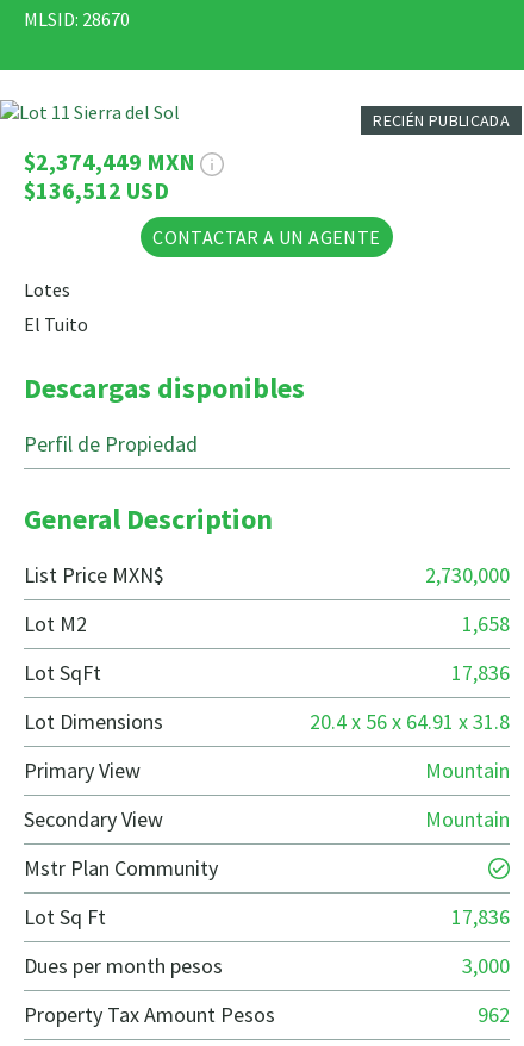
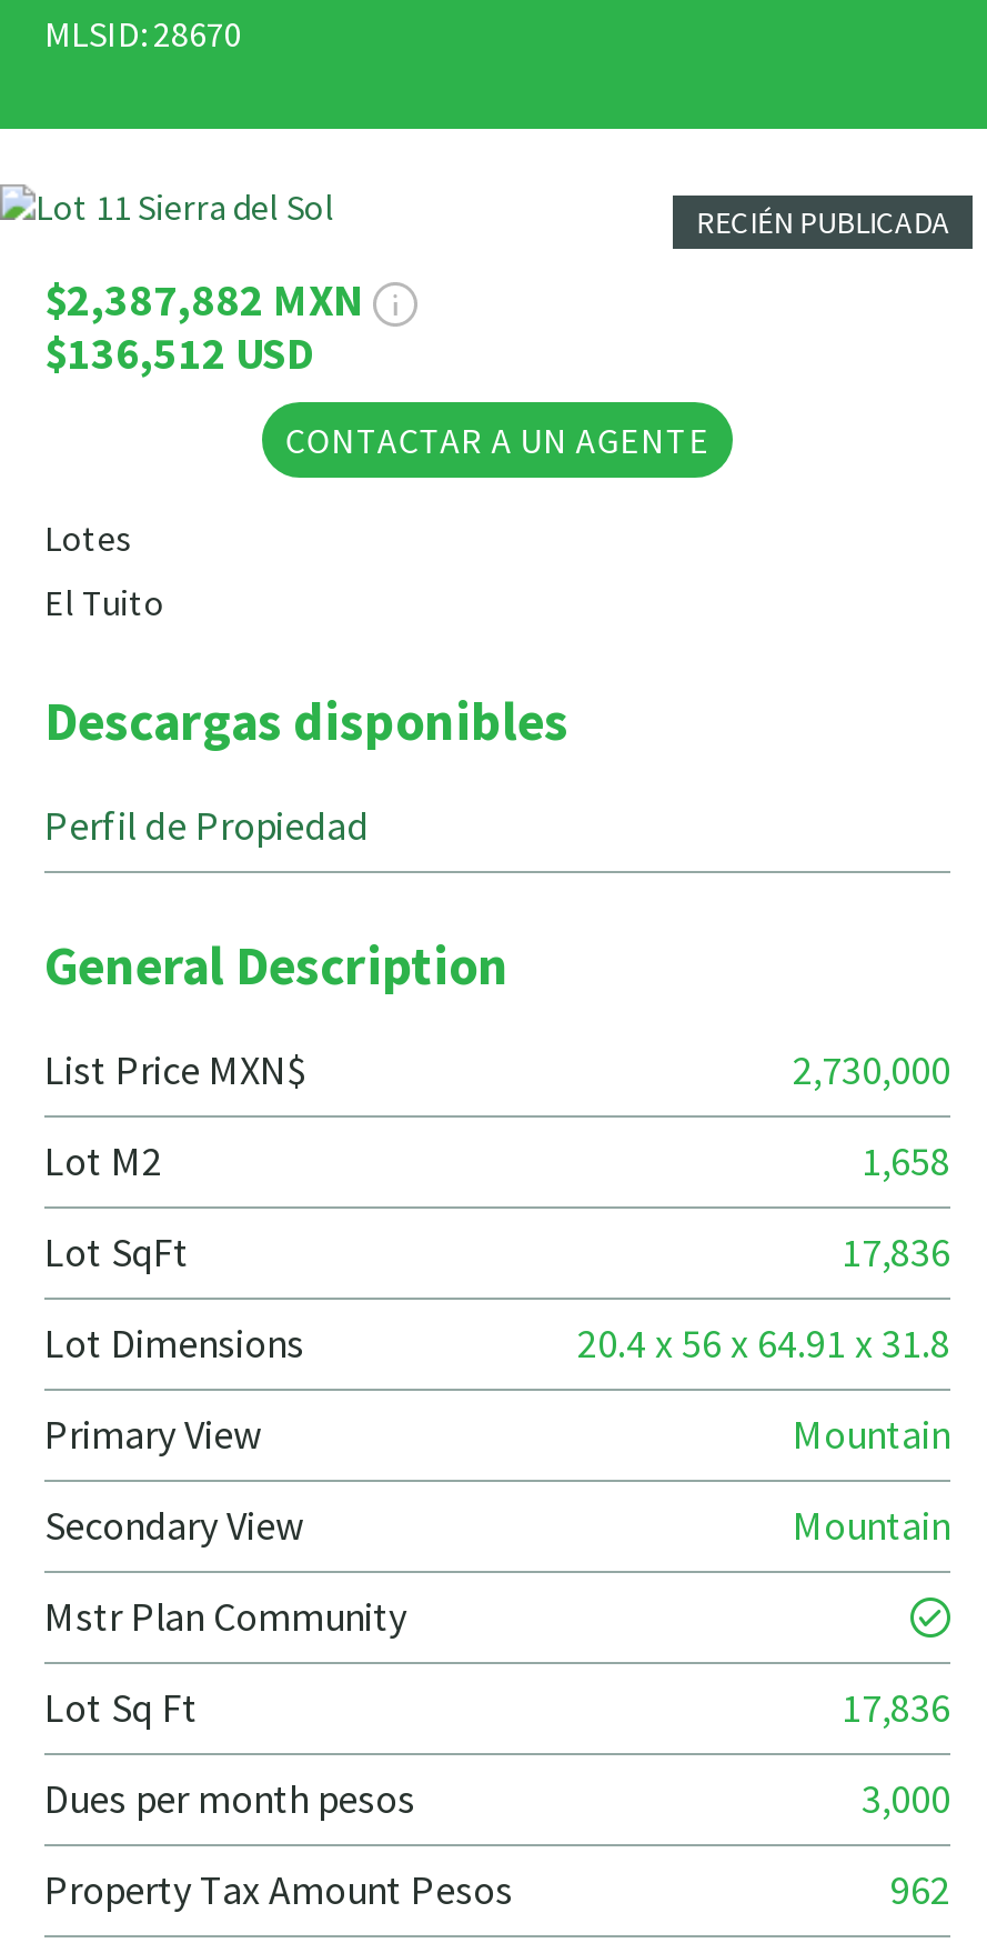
[24,147,200,176] $2,374,449 MXN -> [44,271,373,327] $2,387,882 MXN

